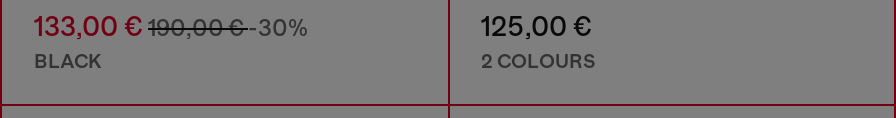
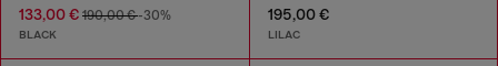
[481,10,595,75] 125,00 € | 2 COLOURS -> [267,6,328,41] 195,00 € | LILAC

